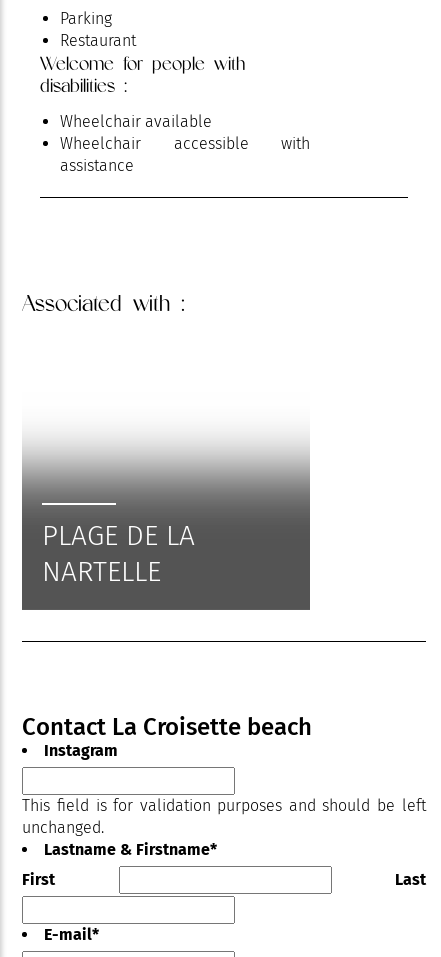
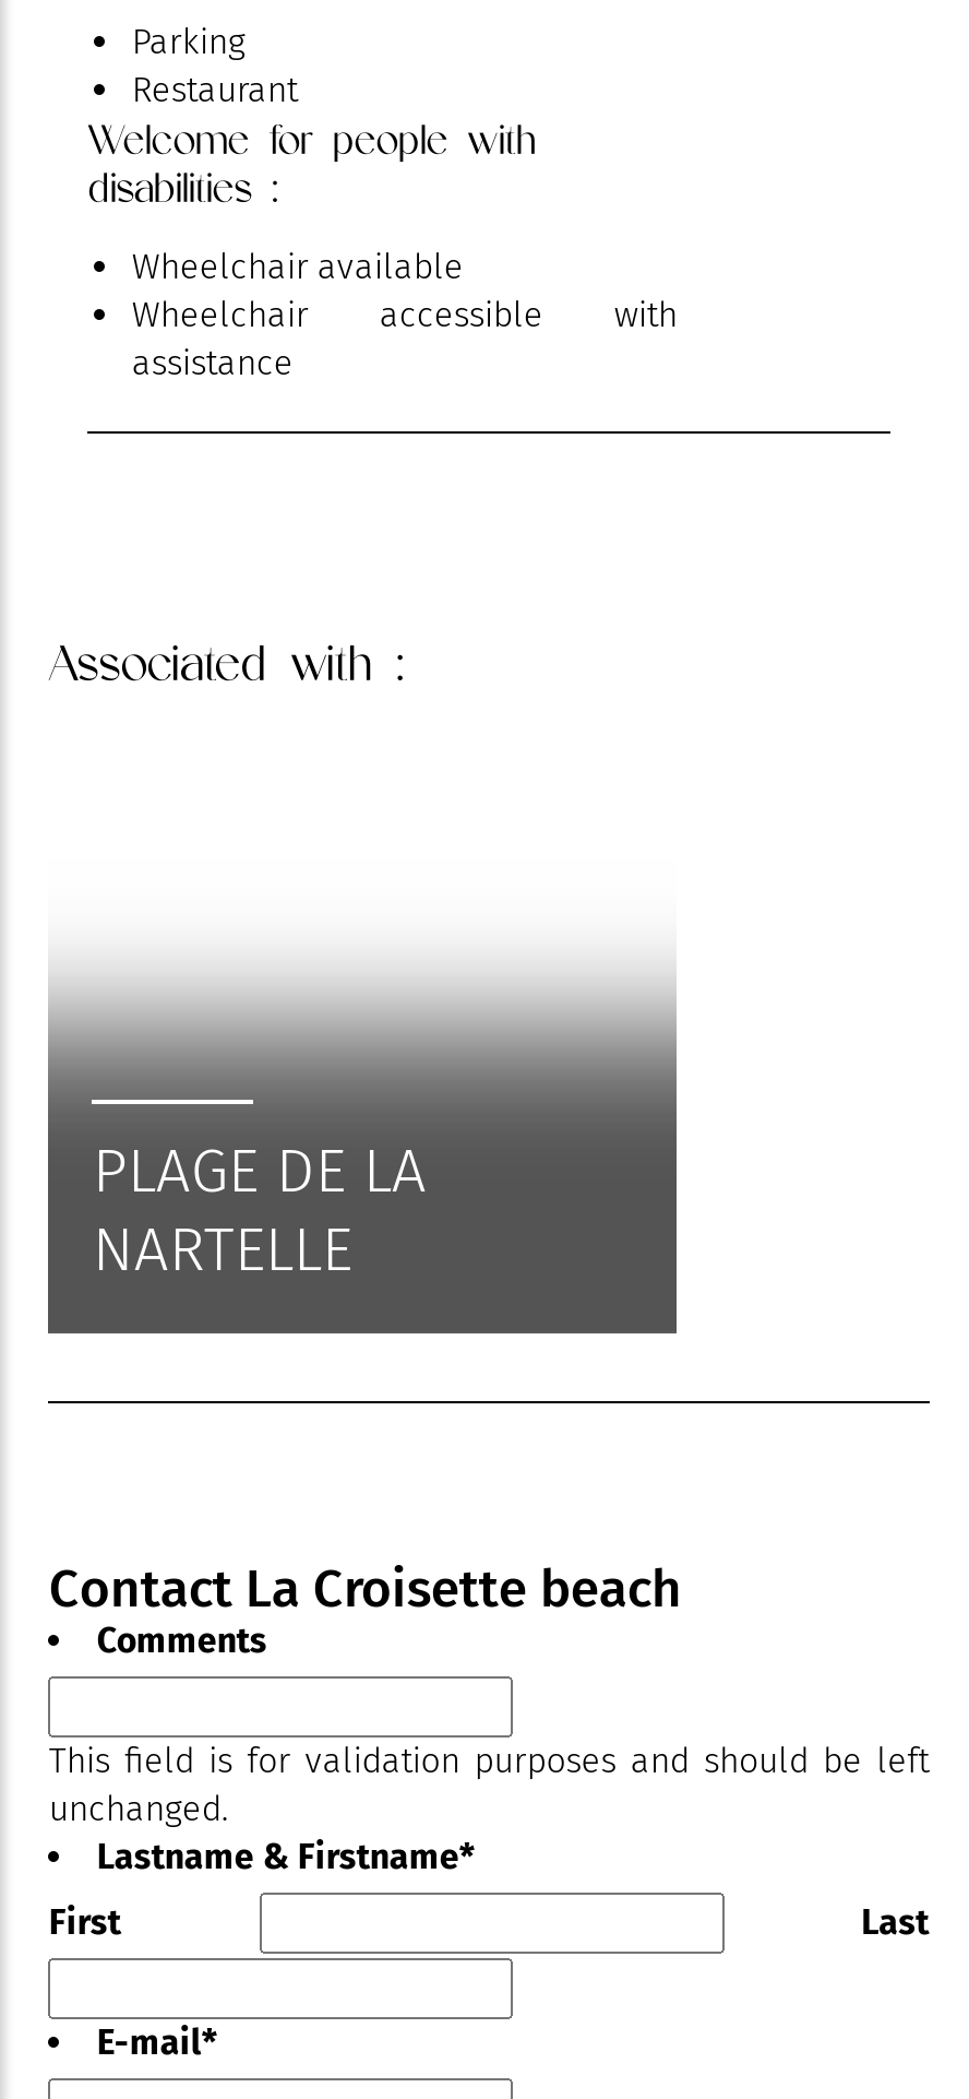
[44,741,118,760] Instagram -> [97,1620,267,1662] Comments

